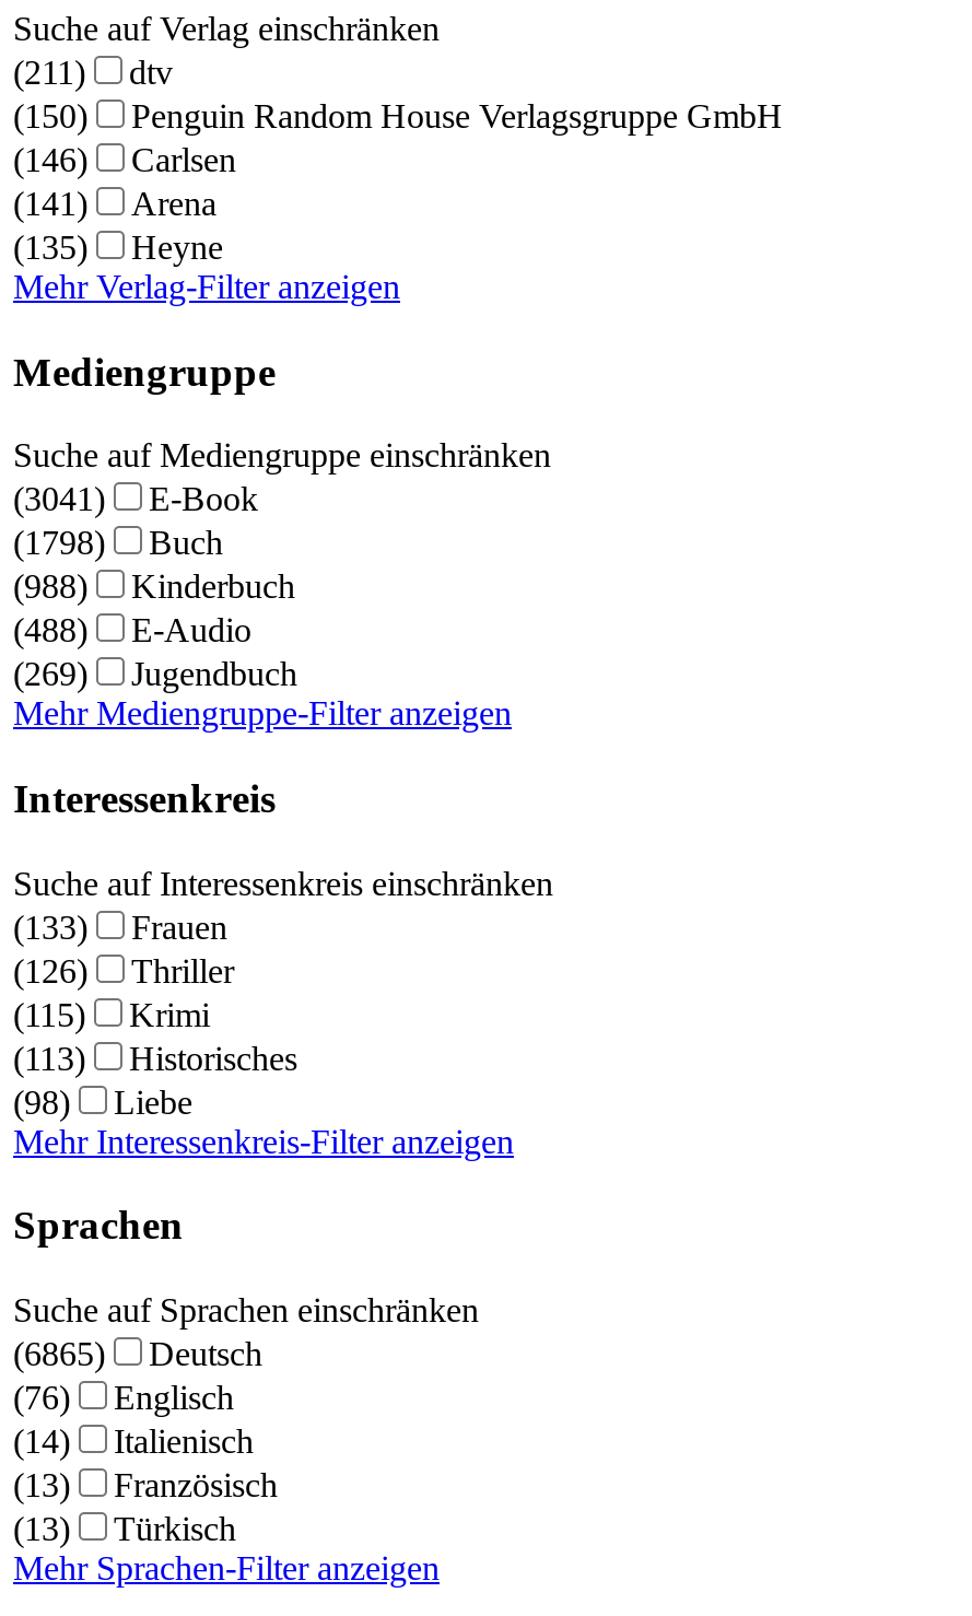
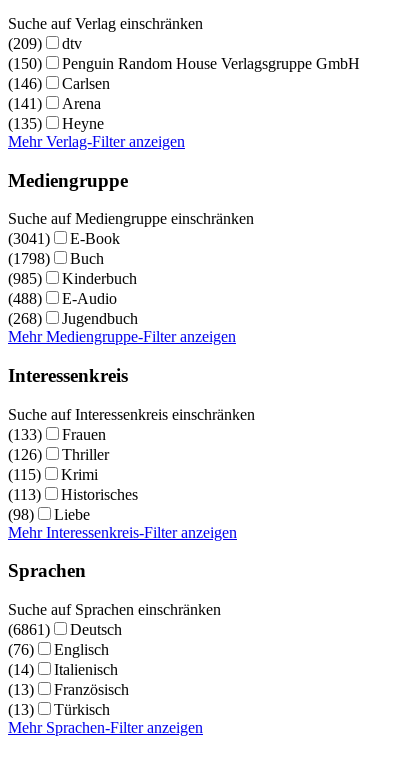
[13,53,173,90] (211) dtv -> [8,35,82,52] (209) dtv
[13,568,295,605] (988) Kinderbuch -> [8,270,137,287] (985) Kinderbuch
[13,656,297,693] (269) Jugendbuch -> [8,310,138,327] (268) Jugendbuch
[13,1335,262,1373] (6865) Deutsch -> [8,621,122,638] (6861) Deutsch

